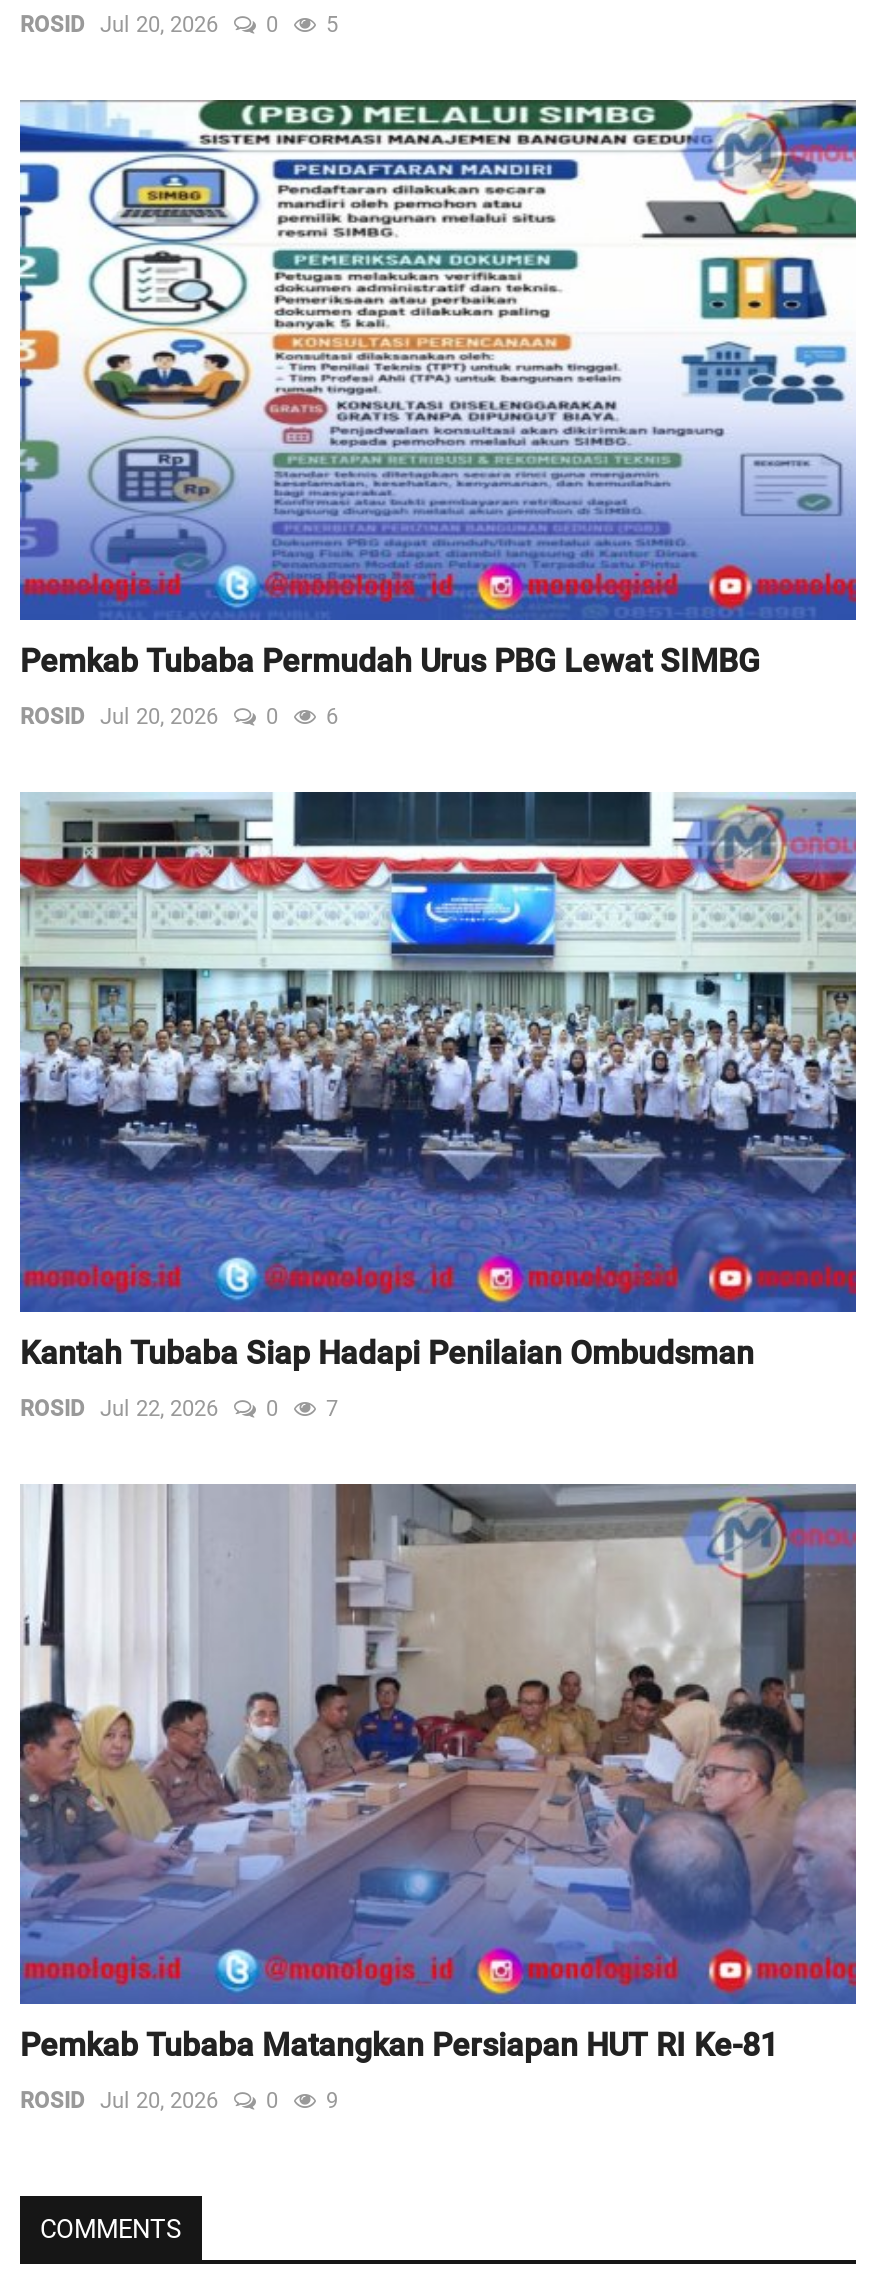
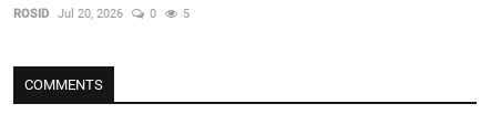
[18,98,858,731] [image] | Pemkab Tubaba Permudah Urus PBG Lewat SIMBG | ROSID | Jul 20, 2026 | 0 | 6 -> none
[18,790,858,1423] [image] | Kantah Tubaba Siap Hadapi Penilaian Ombudsman | ROSID | Jul 22, 2026 | 0 | 7 -> none
[18,1482,858,2115] [image] | Pemkab Tubaba Matangkan Persiapan HUT RI Ke-81 | ROSID | Jul 20, 2026 | 0 | 9 -> none

